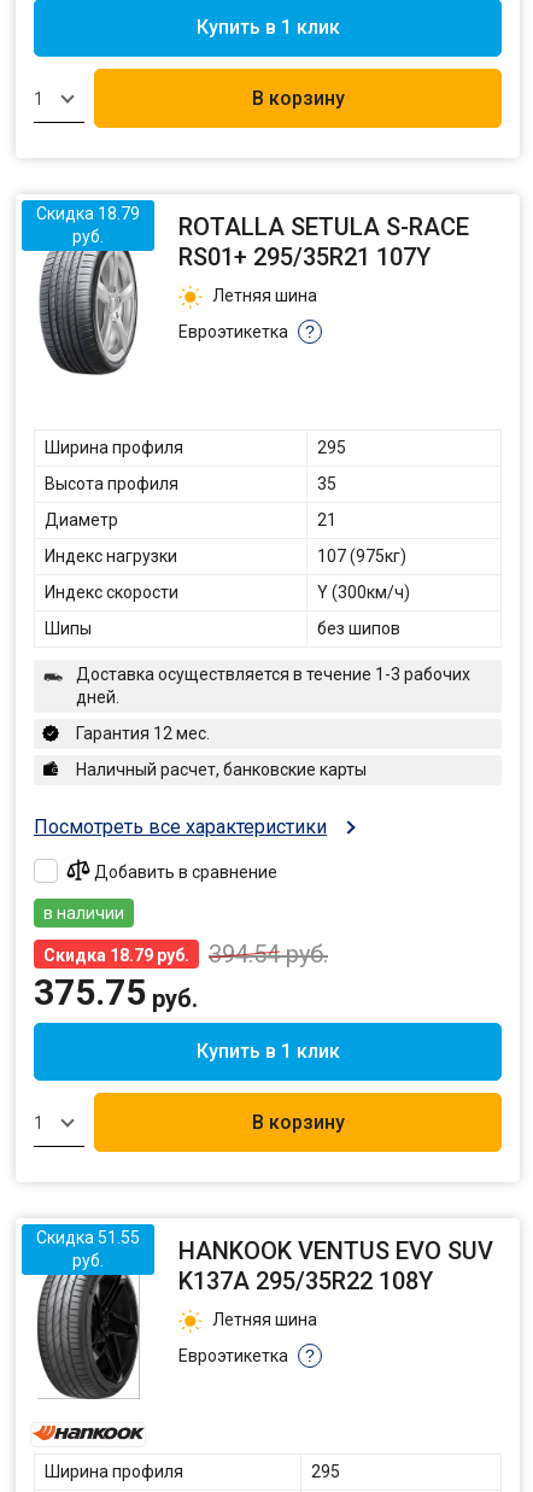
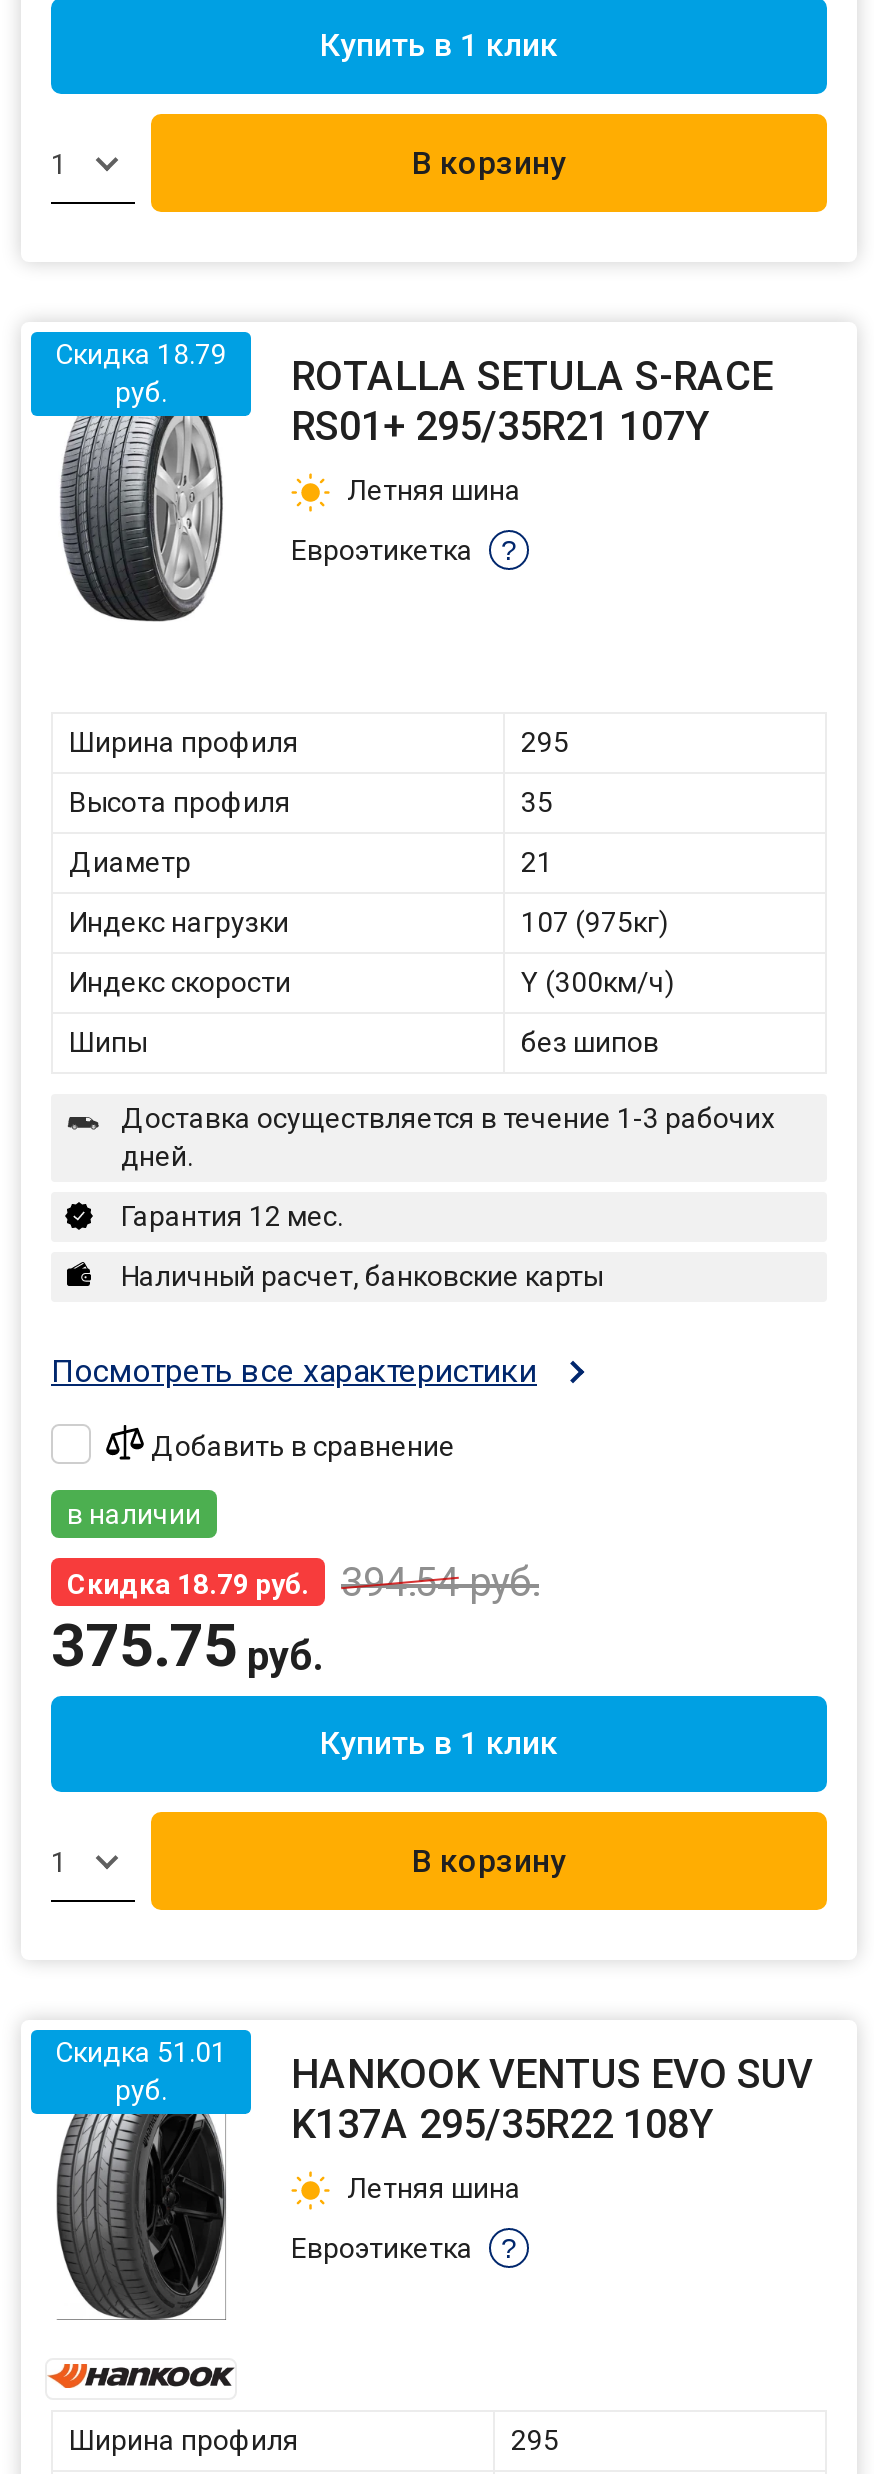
[36,1228,493,1265] Скидка 51.55 HANKOOK VENTUS EVO SUV -> [55,2036,813,2098] Скидка 51.01 HANKOOK VENTUS EVO SUV

